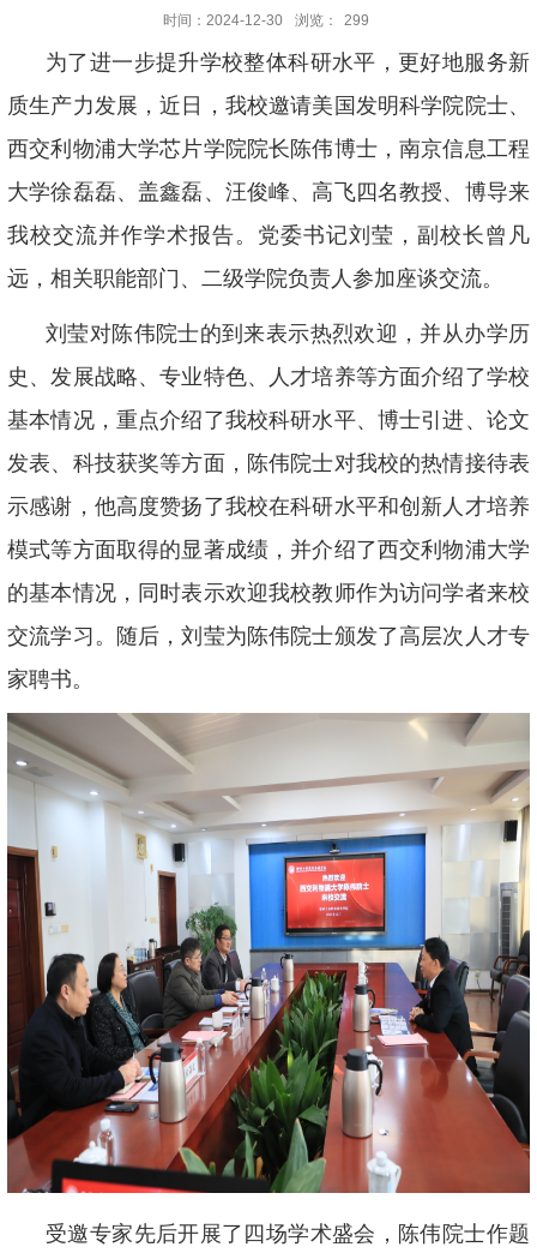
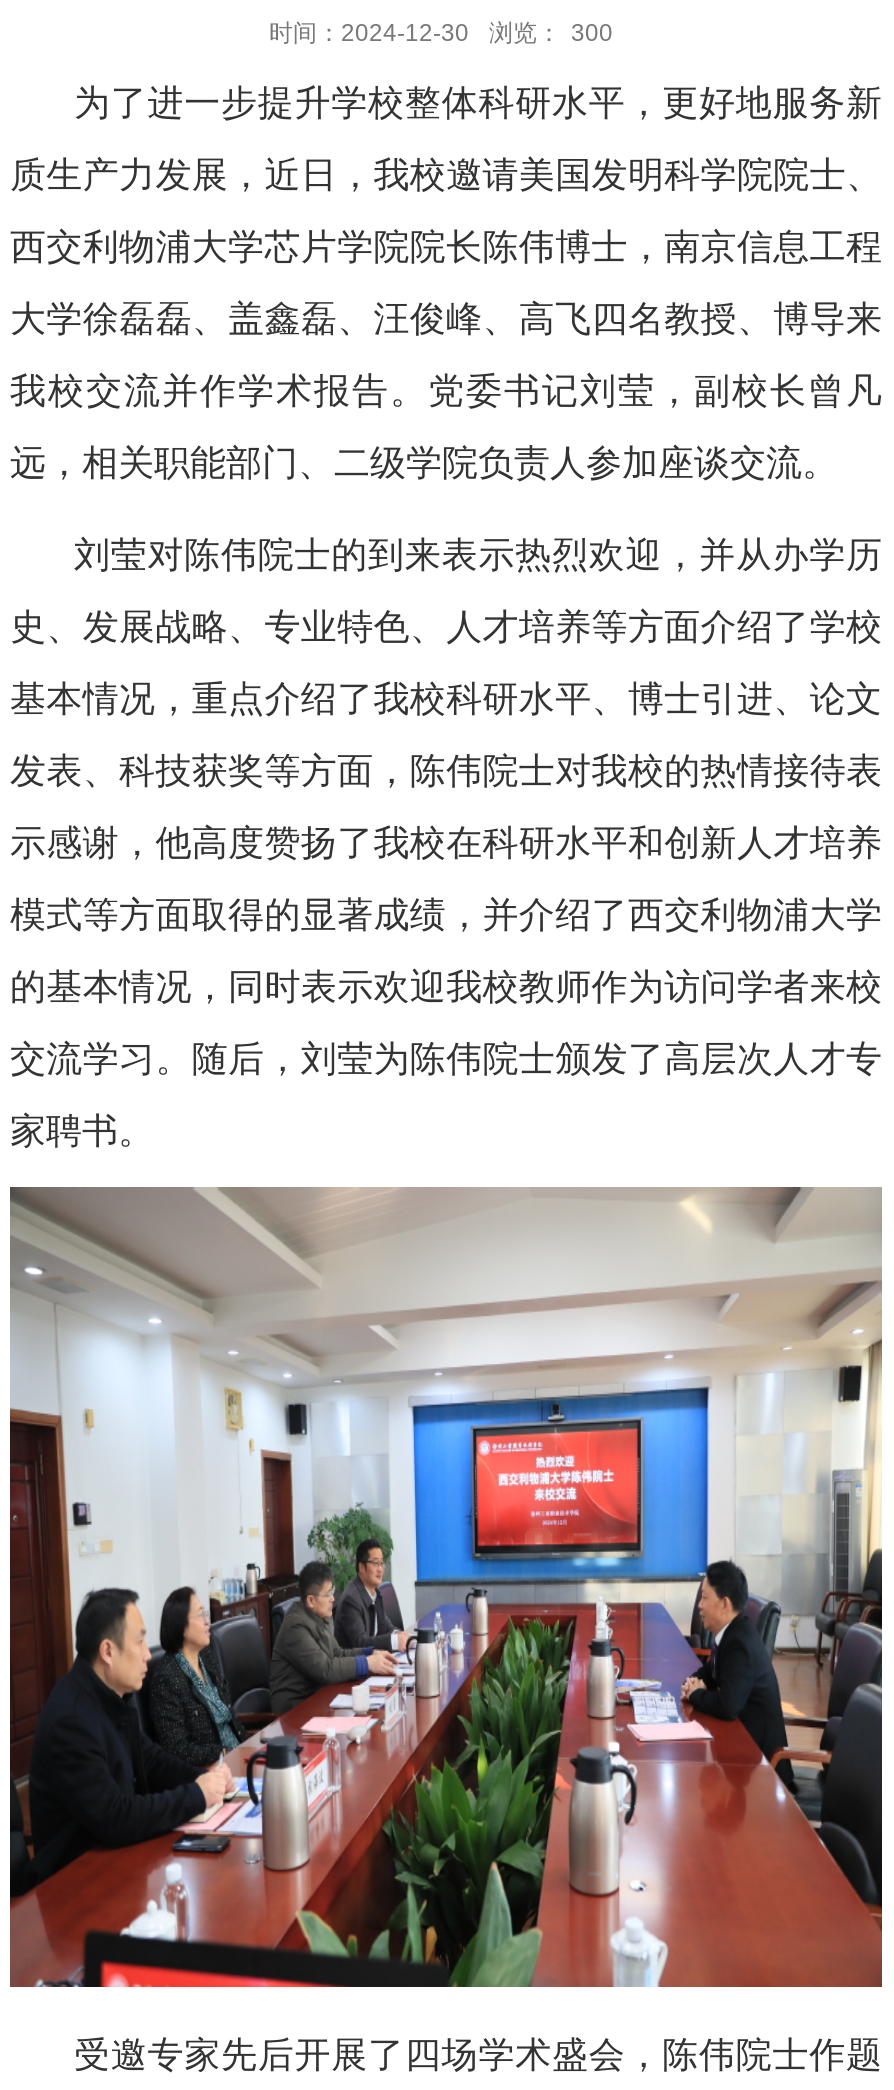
[162,12,369,29] 时间：2024-12-30 浏览： 299 -> [269,19,613,47] 时间：2024-12-30 浏览： 300

